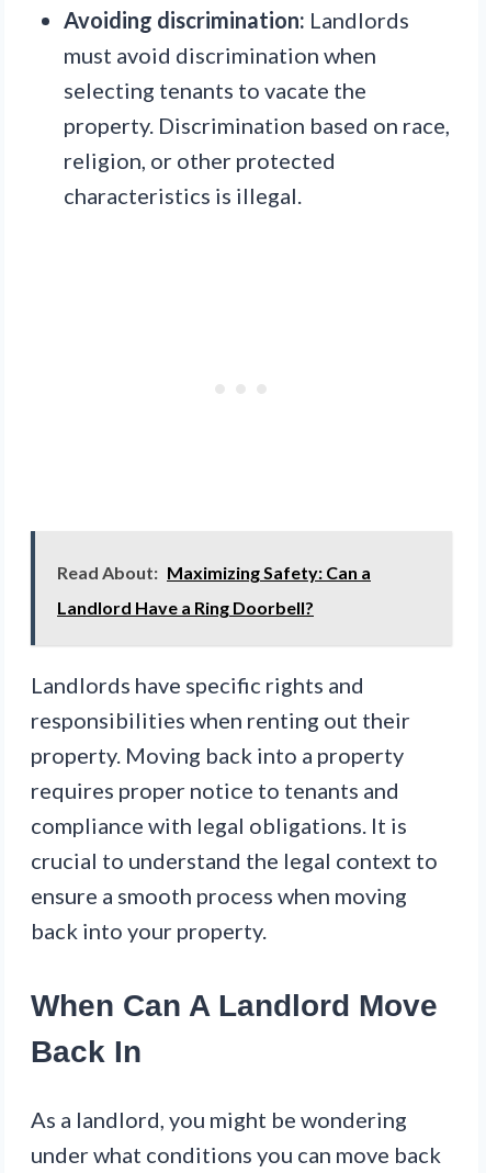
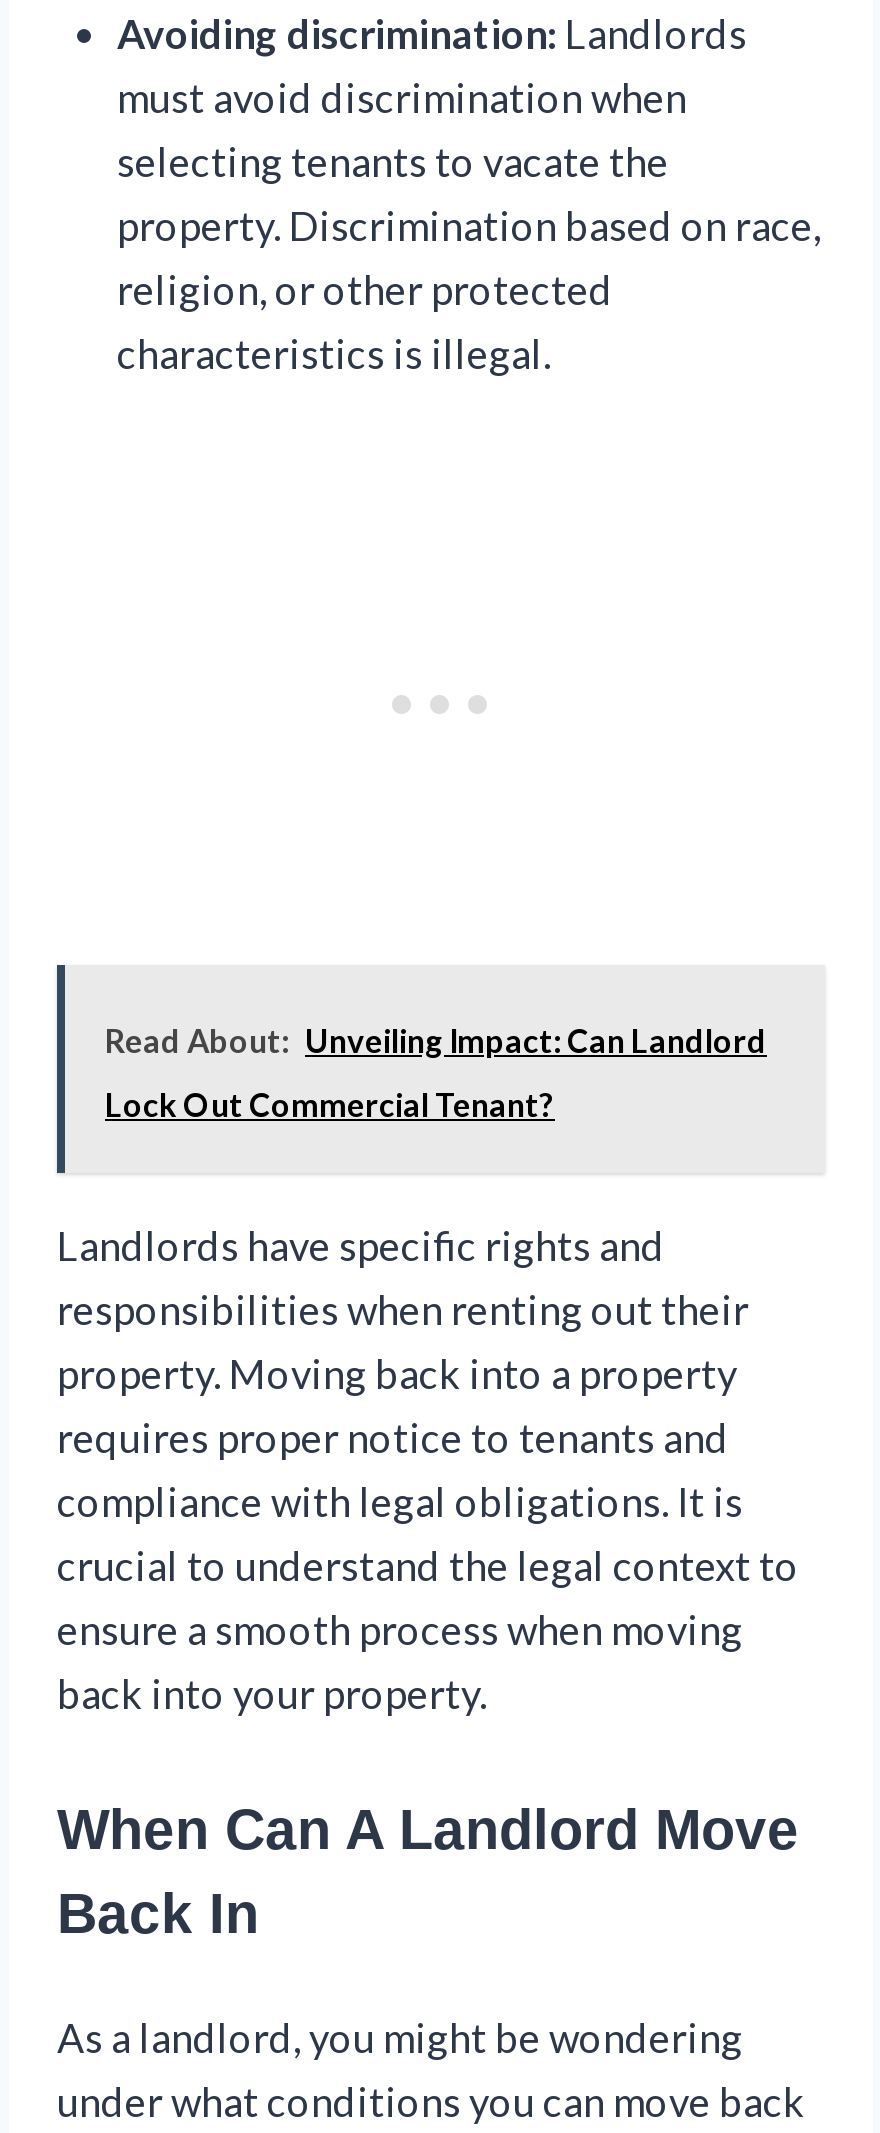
[57,562,371,583] Read About: Maximizing Safety: Can a -> [105,1022,767,1060] Read About: Unveiling Impact: Can Landlord
[57,597,314,618] Landlord Have a Ring Doorbell? -> [105,1086,555,1124] Lock Out Commercial Tenant?

